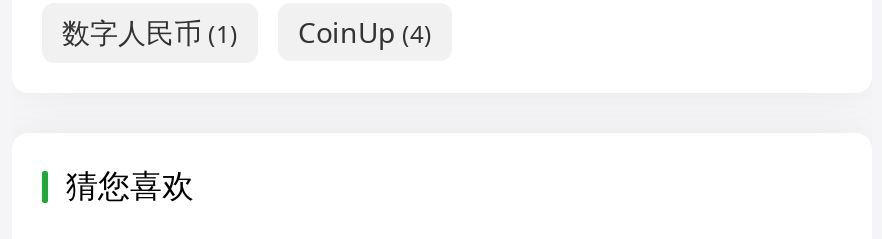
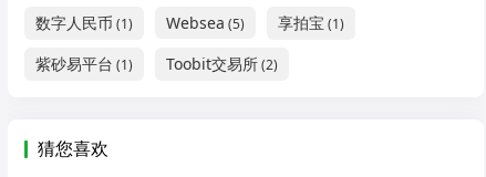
[298,13,432,51] CoinUp (4) -> [35,12,344,74] Websea (5) | 享拍宝(1) | 紫砂易平台(1) | Toobit交易所(2)

